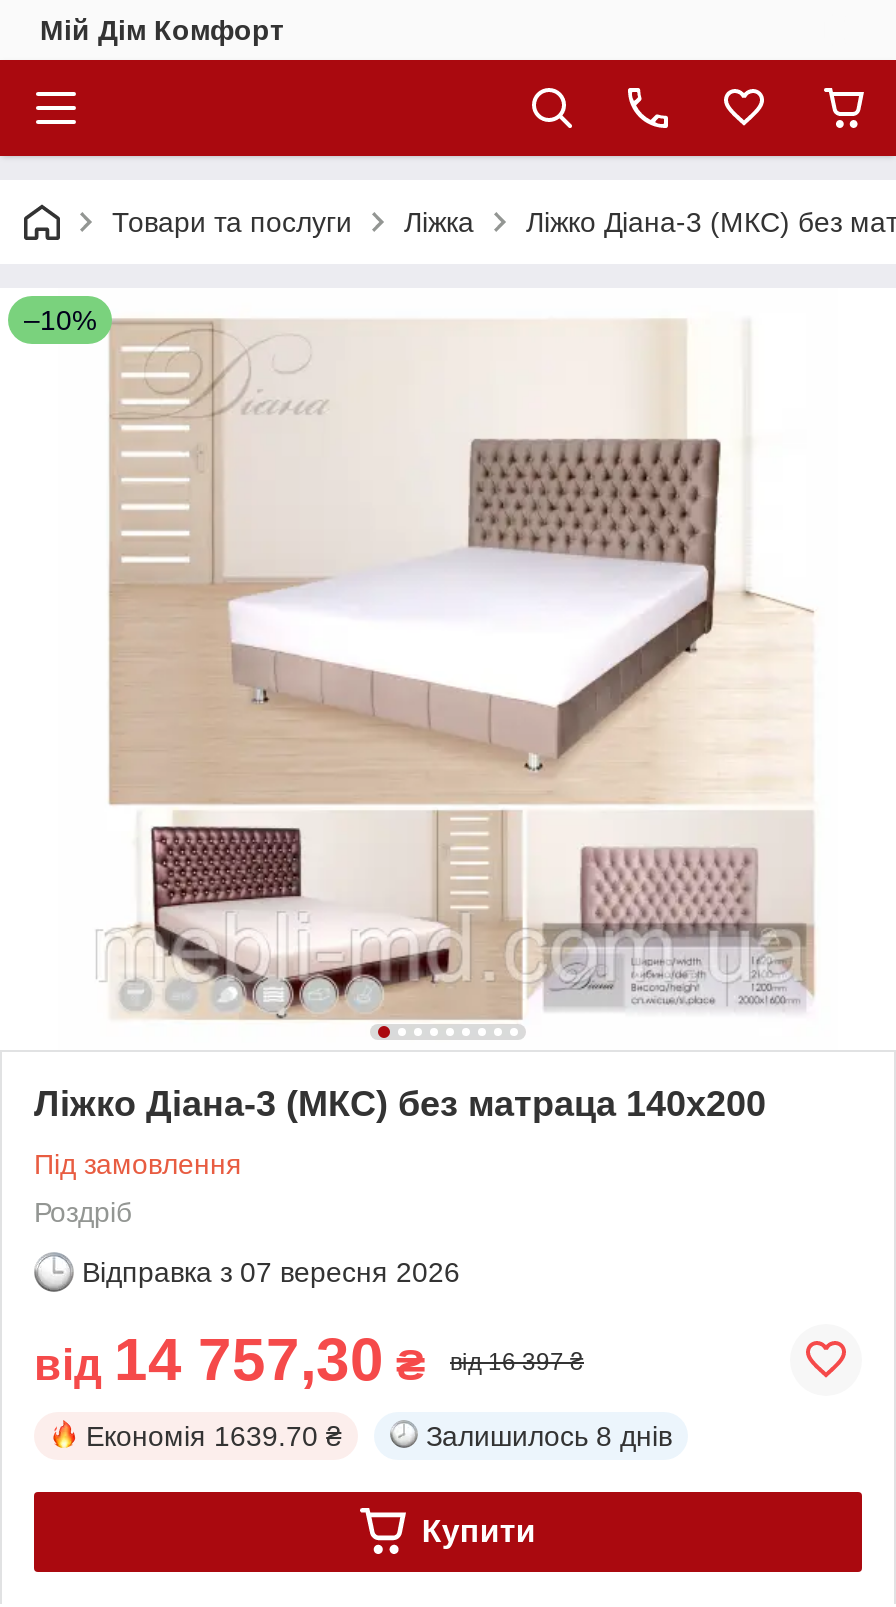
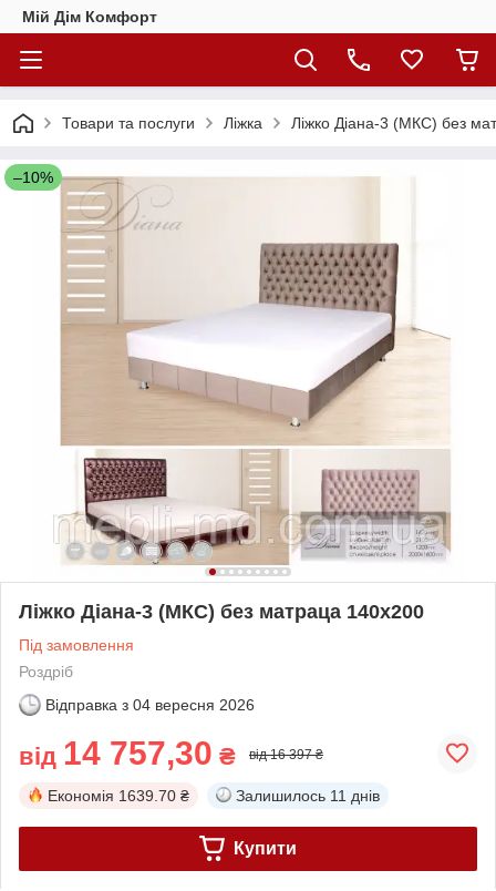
[82,1256,460,1288] Відправка з 07 вересня 2026 -> [45,696,255,713] Відправка з 04 вересня 2026
[426,1420,672,1452] Залишилось 8 днів -> [236,787,380,804] Залишилось 11 днів

